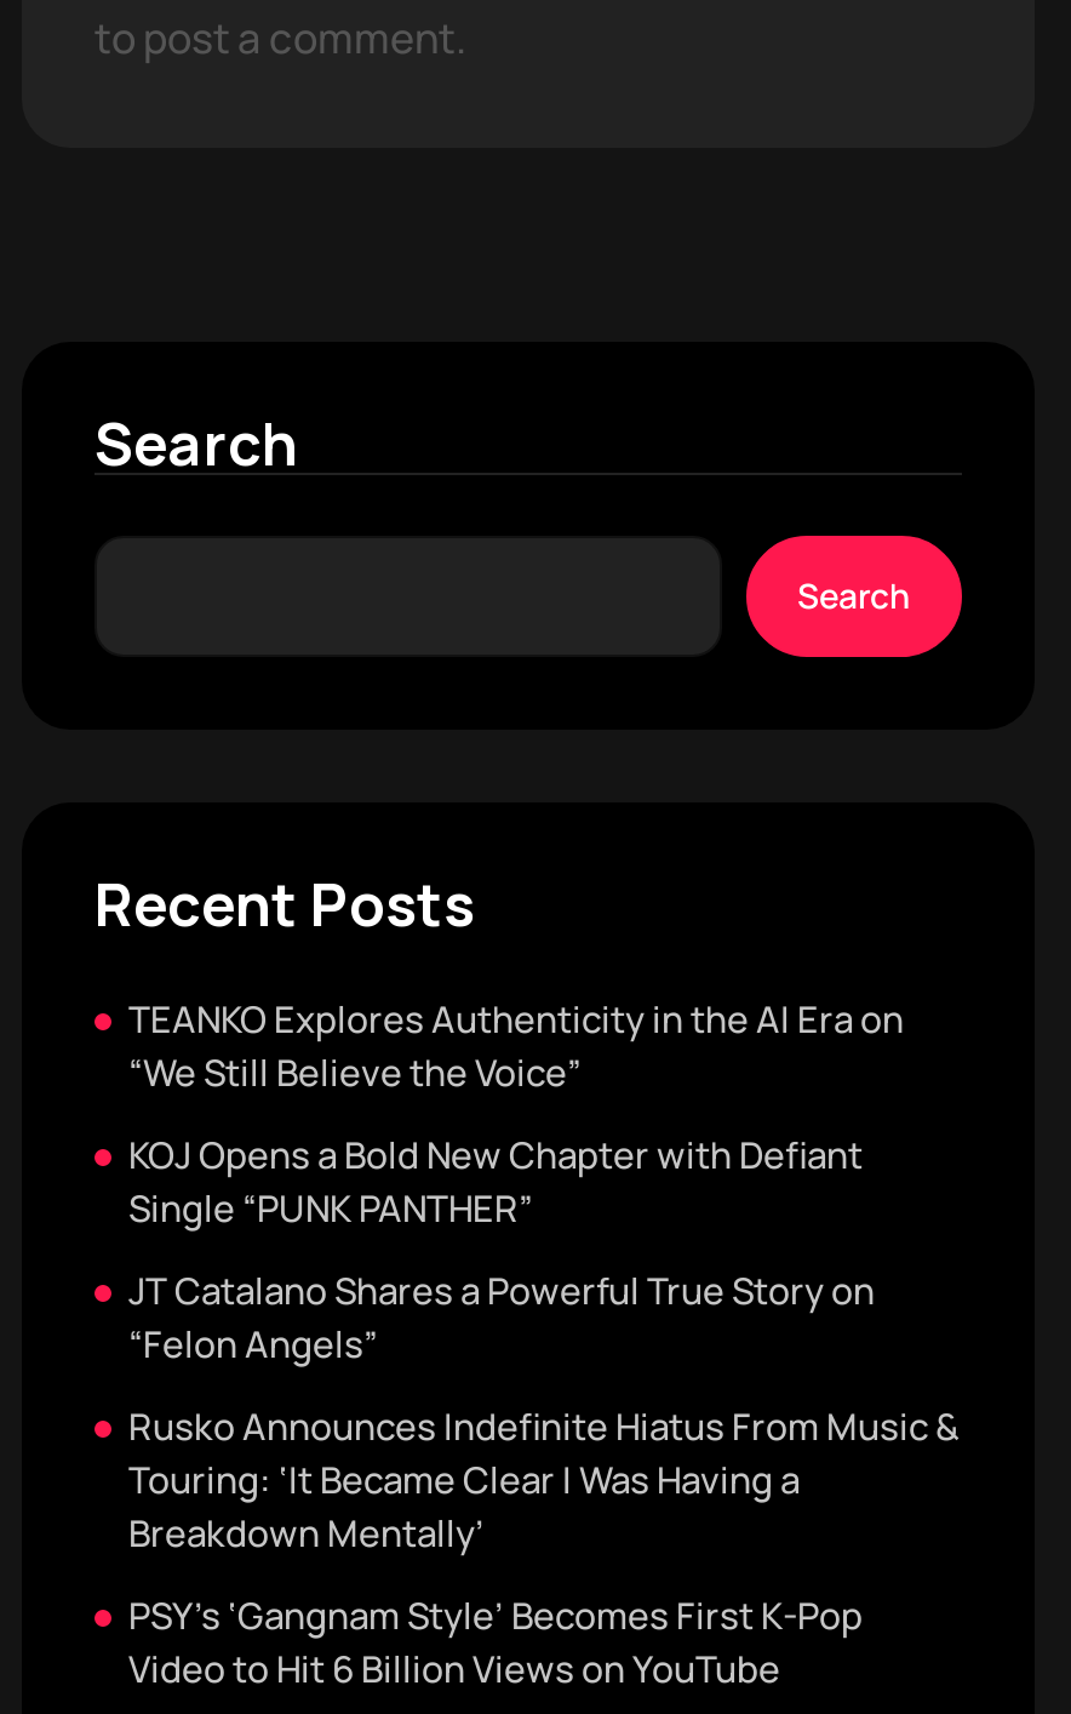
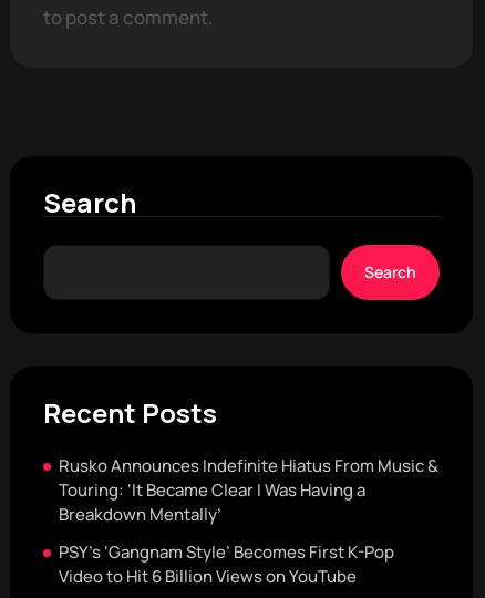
[128,994,904,1370] TEANKO Explores Authenticity in the AI Era on | “We Still Believe the Voice” | KOJ Opens a Bold New Chapter with Defiant | Single “PUNK PANTHER” | JT Catalano Shares a Powerful True Story on | “Felon Angels” -> none

